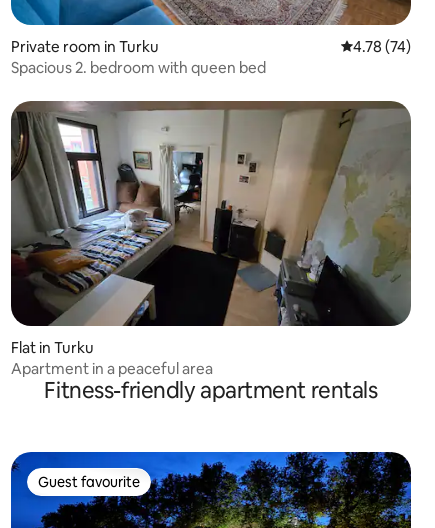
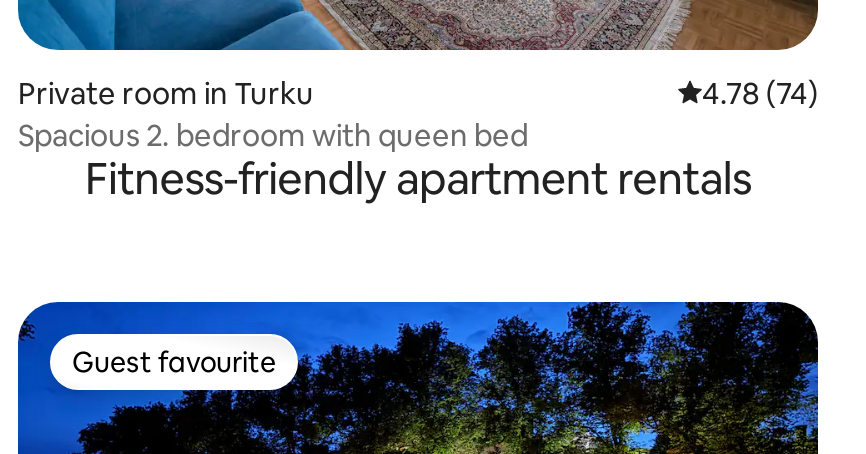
[10,100,411,378] [image] | Flat in Turku | Apartment in a peaceful area -> none

